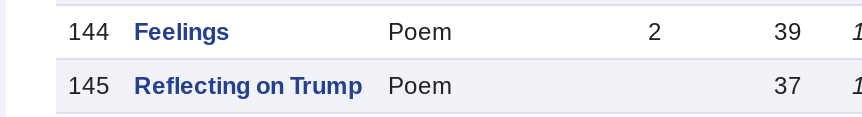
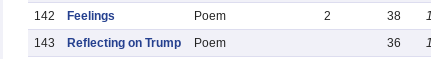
[68,18,230,46] 144 Feelings -> [34,9,115,23] 142 Feelings
[774,18,802,46] 39 -> [387,9,401,23] 38
[68,72,452,100] 145 Reflecting on Trump Poem -> [34,36,226,50] 143 Reflecting on Trump Poem
[774,72,802,100] 37 -> [387,36,401,50] 36

